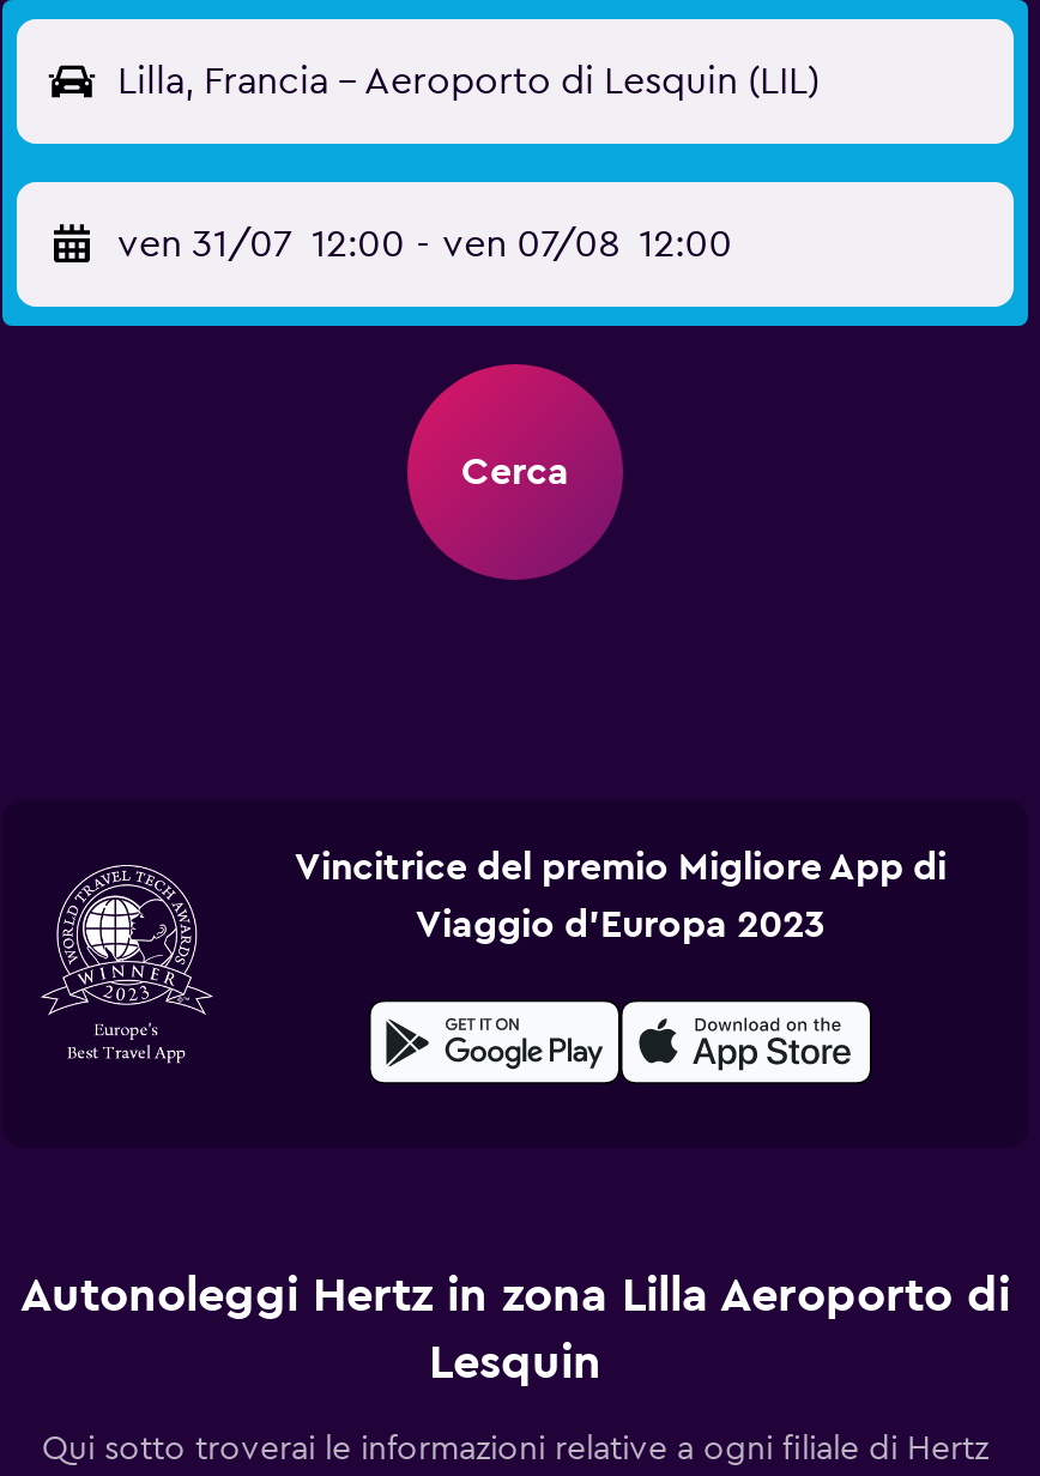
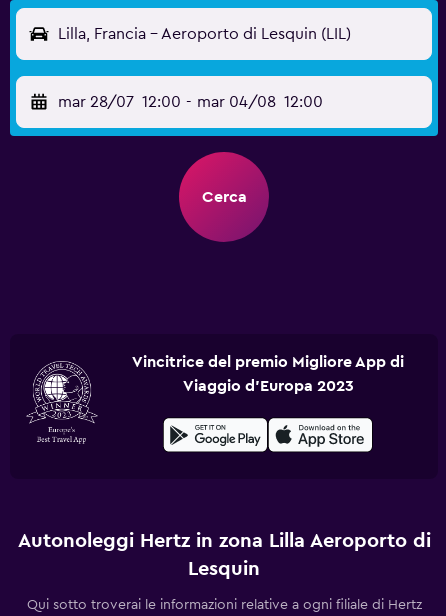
[117,225,732,264] ven 31/07 12:00 - ven 07/08 12:00 -> [58,94,323,110] mar 28/07 12:00 - mar 04/08 12:00

